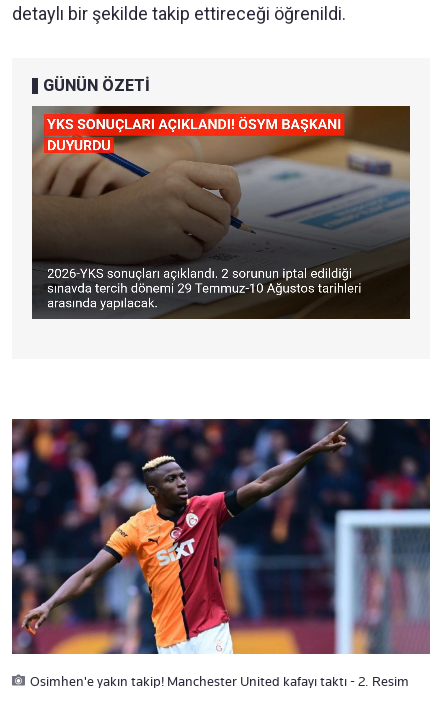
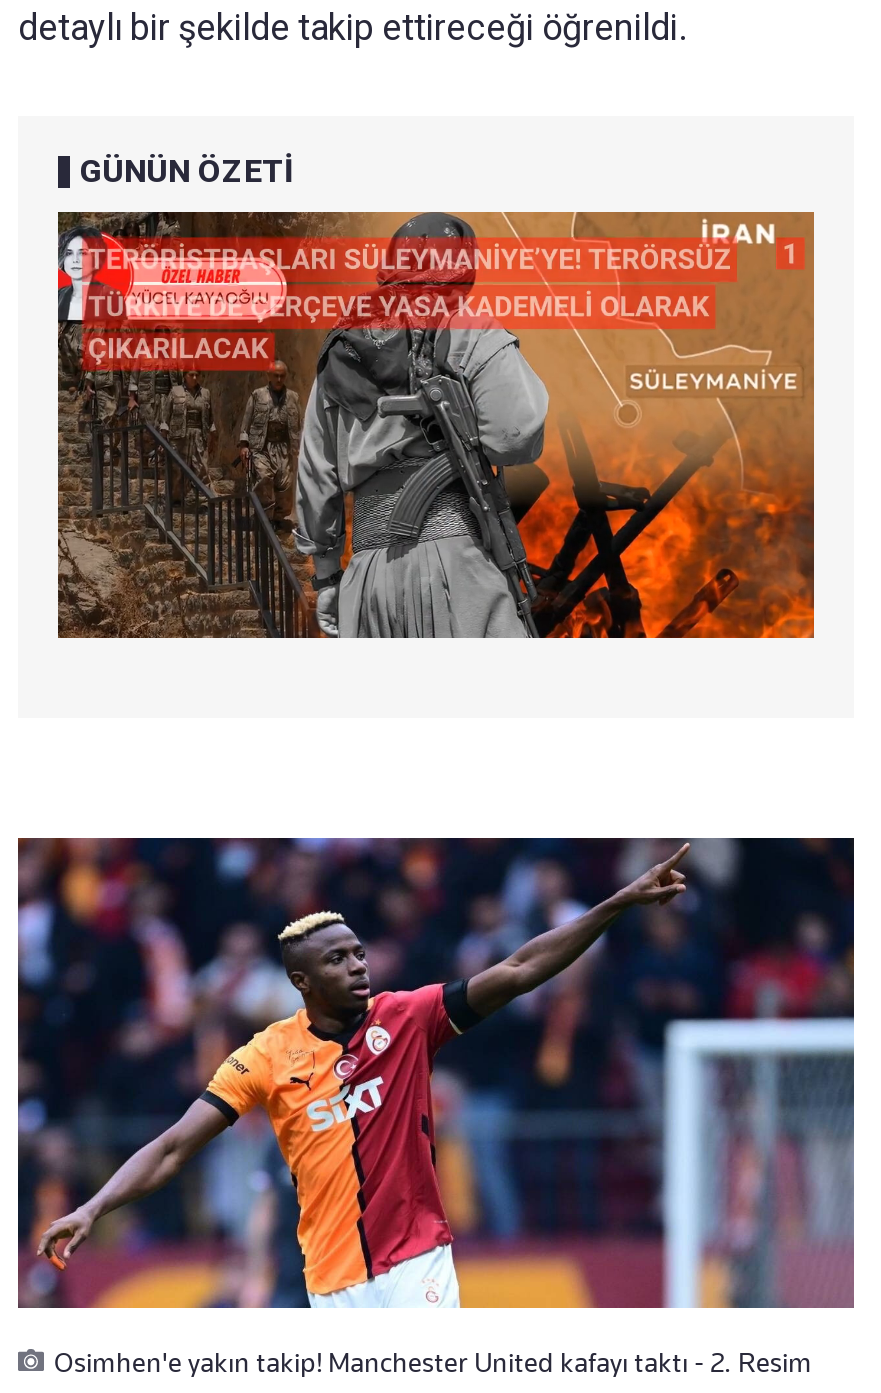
[31,105,411,320] [image] -> [56,210,816,640] [image]

